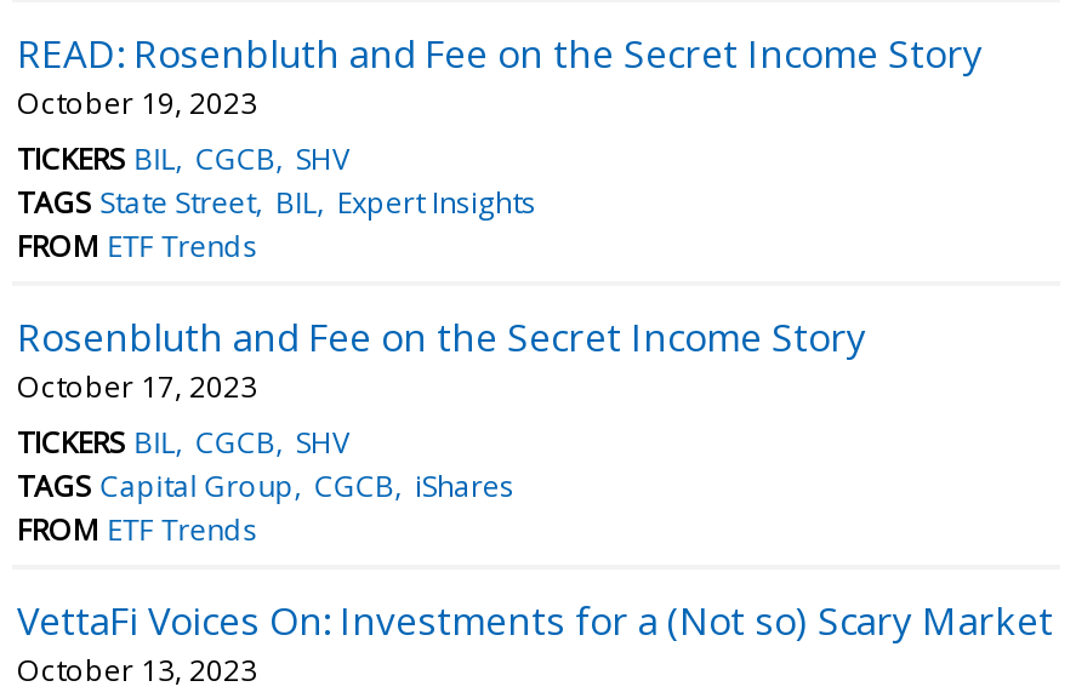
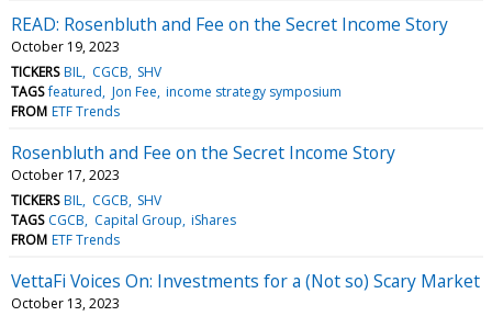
[17,182,536,223] TAGS State Street BIL Expert Insights -> [11,82,341,101] TAGS featured Jon Fee income strategy symposium
[17,465,514,506] TAGS Capital Group CGCB iShares -> [11,211,236,229] TAGS CGCB Capital Group iShares

